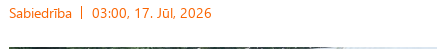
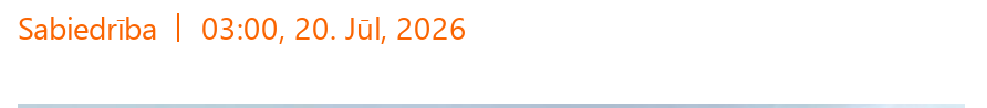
[9,3,212,22] Sabiedrība 03:00, 17. Jūl, 2026 -> [18,7,467,49] Sabiedrība 03:00, 20. Jūl, 2026

